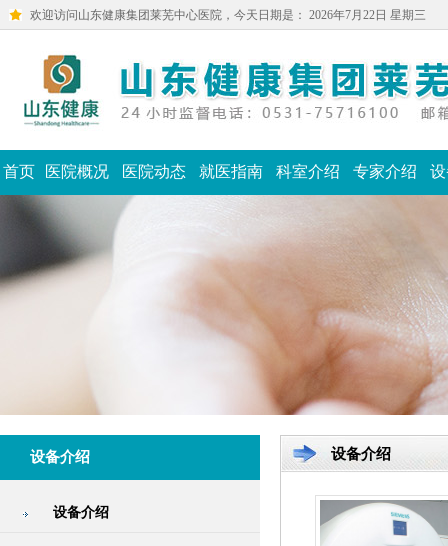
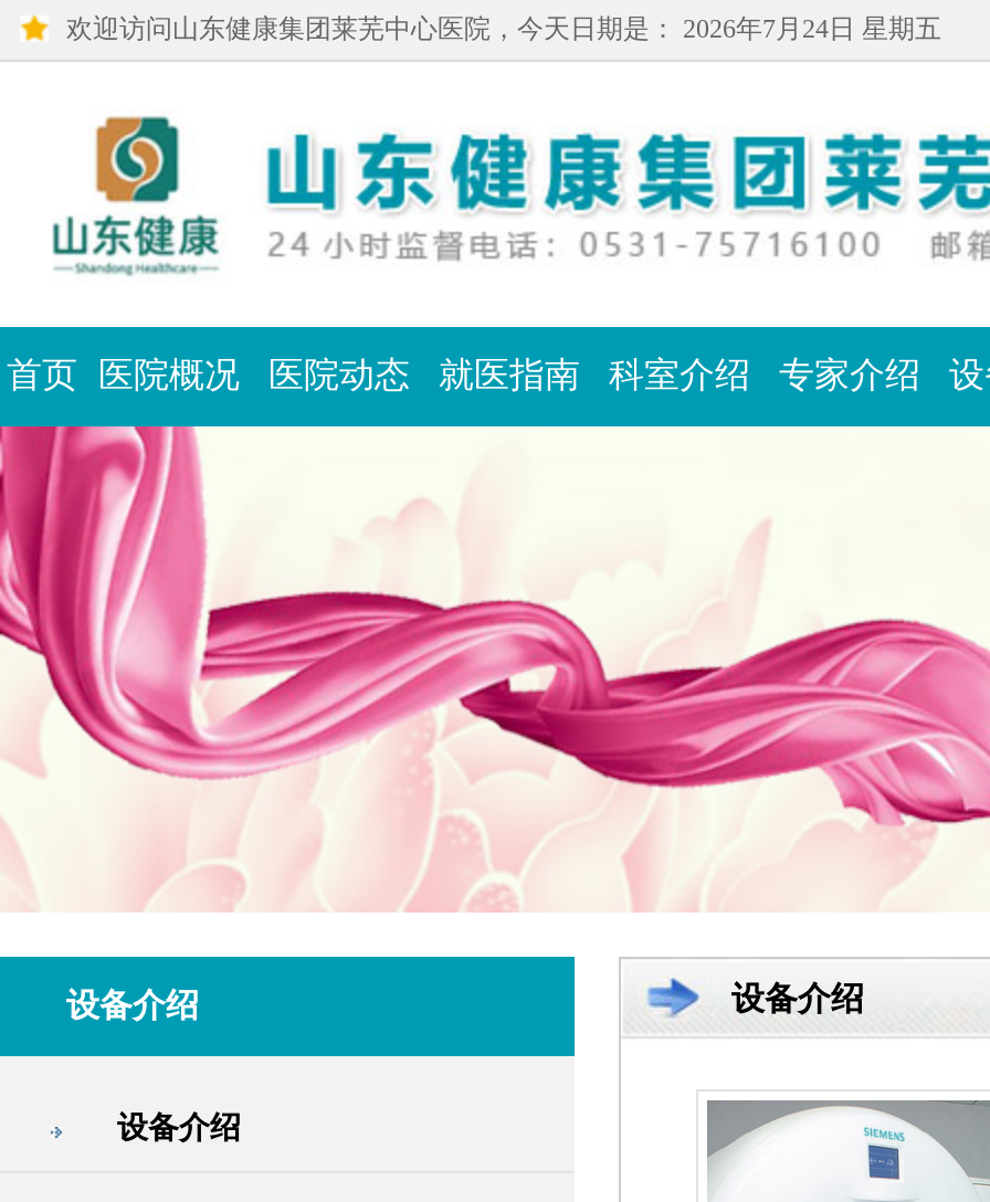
[30,8,426,22] 欢迎访问山东健康集团莱芜中心医院，今天日期是：2026年7月22日 星期三 -> [66,13,941,44] 欢迎访问山东健康集团莱芜中心医院，今天日期是：2026年7月24日 星期五
[3,194,445,416] [image] -> [7,424,983,913] [image]

